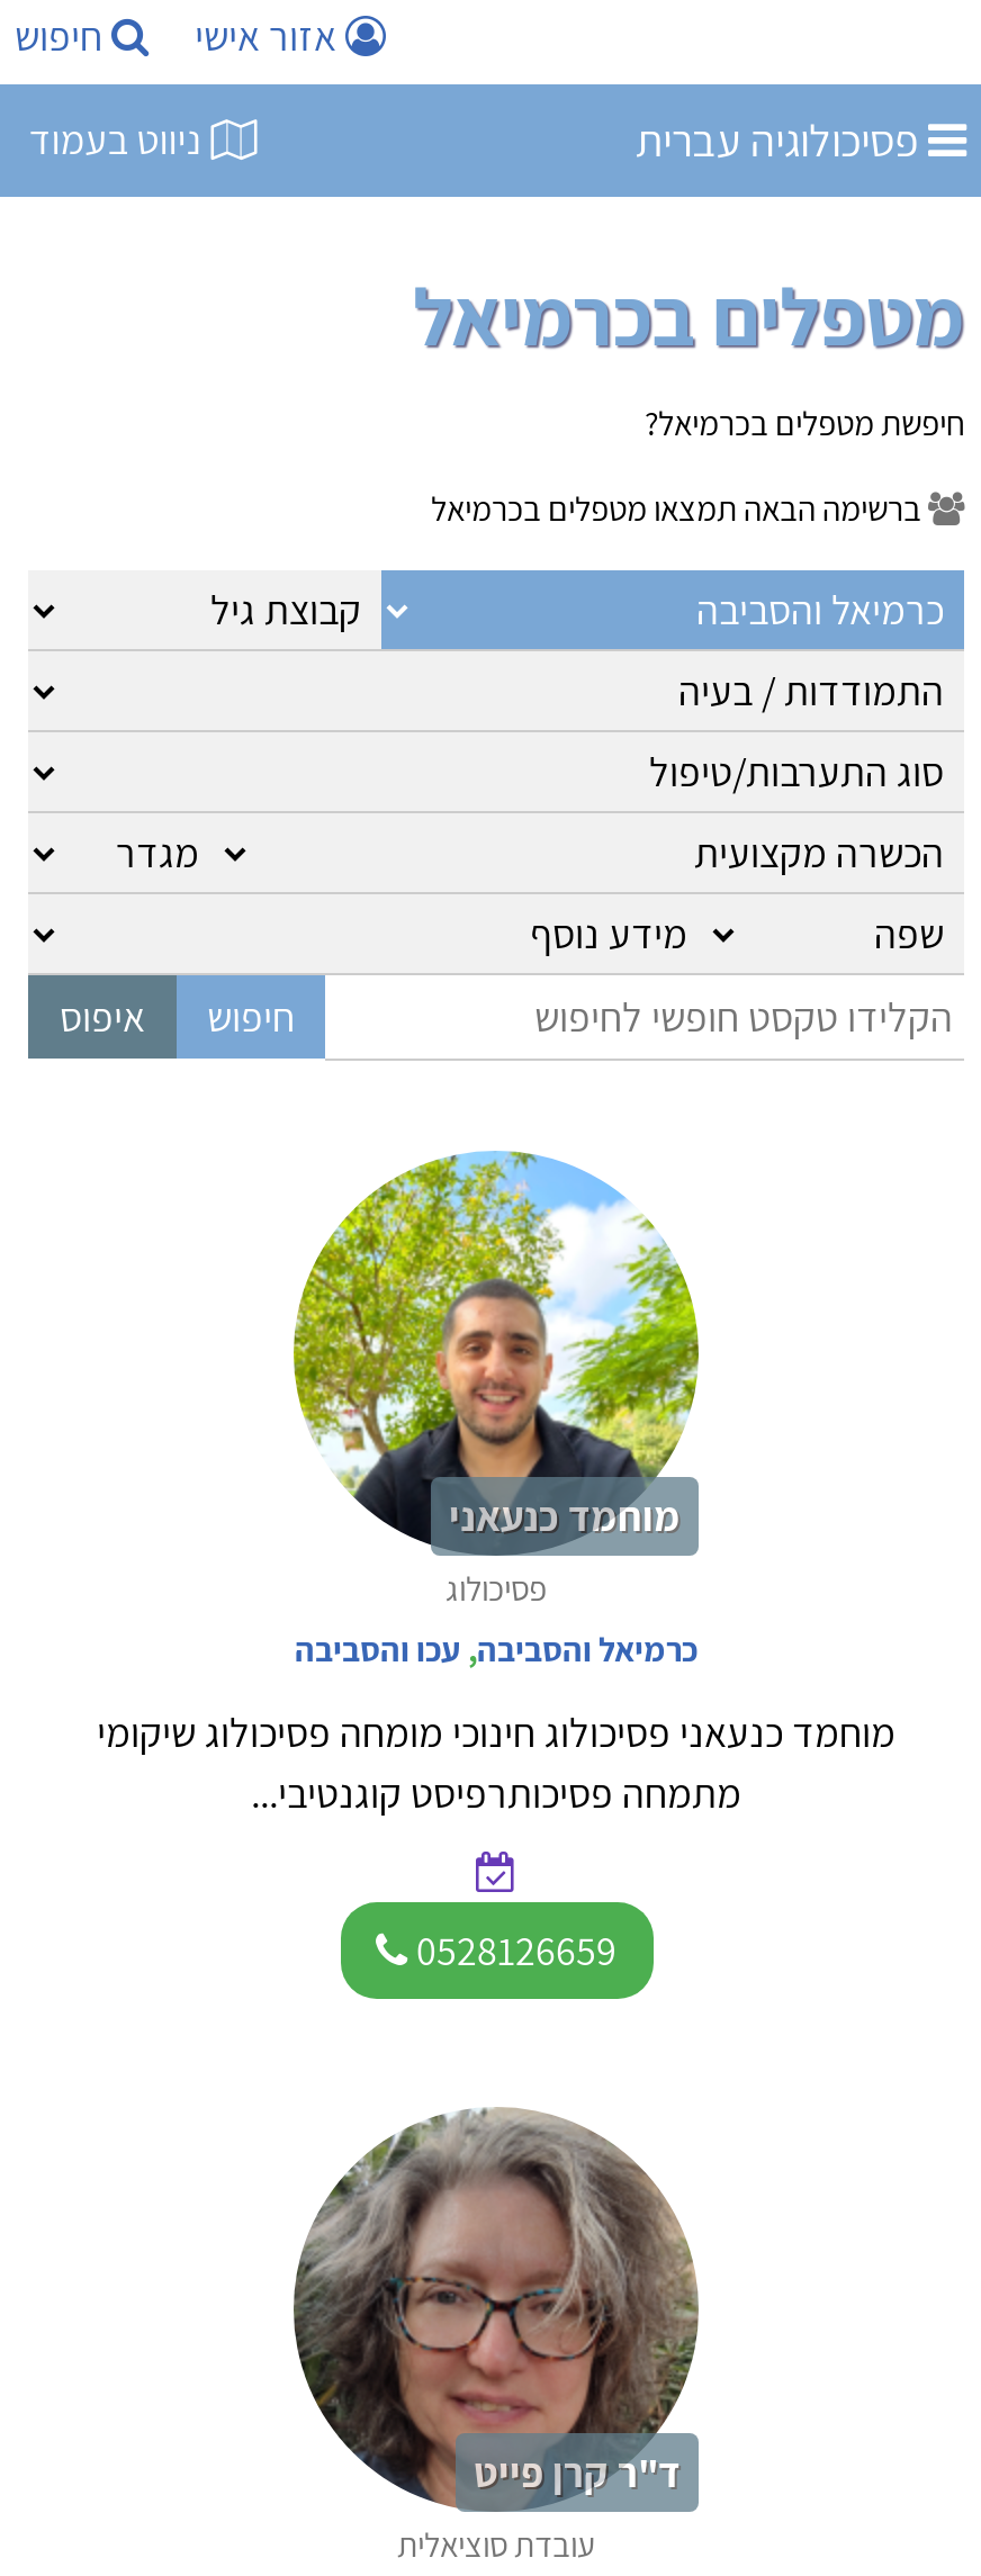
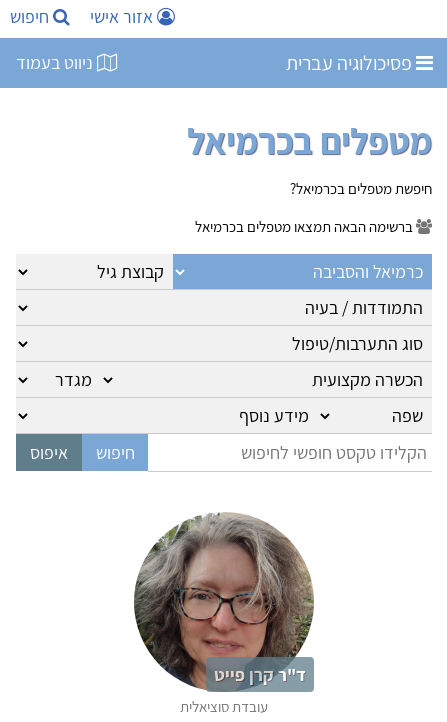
[97,1151,895,1977] [image] | מוחמד כנעאני | פסיכולוג | כרמיאל והסביבה, עכו והסביבה | מוחמד כנעאני פסיכולוג חינוכי מומחה פסיכולוג שיקומי | מתמחה פסיכותרפיסט קוגנטיבי... | 0528126659 -> none

